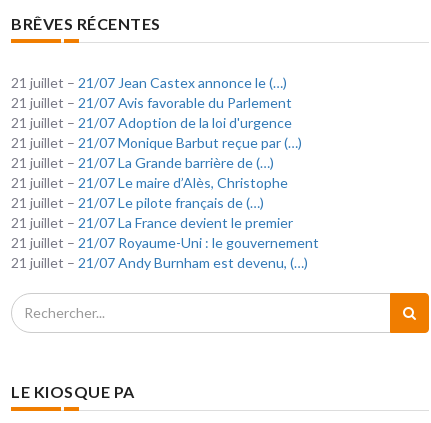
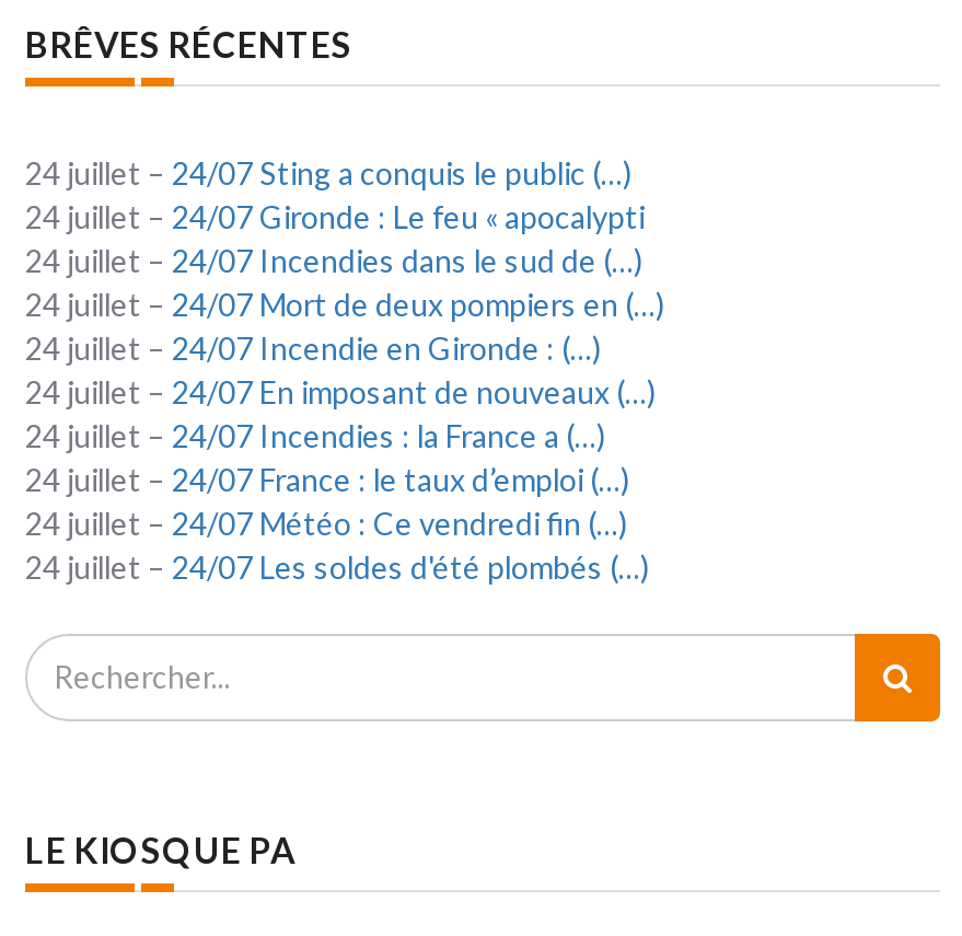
[11,74,319,271] 21 juillet – 21/07 Jean Castex annonce le (…) | 21 juillet – 21/07 Avis favorable du Parlement | 21 juillet – 21/07 Adoption de la loi d'urgence | 21 juillet – 21/07 Monique Barbut reçue par (…) | 21 juillet – 21/07 La Grande barrière de (…) | 21 juillet – 21/07 Le maire d’Alès, Christophe | 21 juillet – 21/07 Le pilote français de (…) | 21 juillet – 21/07 La France devient le premier | 21 juillet – 21/07 Royaume-Uni : le gouvernement | 21 juillet – 21/07 Andy Burnham est devenu, (…) -> [25,153,664,585] 24 juillet – 24/07 Sting a conquis le public (…) | 24 juillet – 24/07 Gironde : Le feu « apocalypti | 24 juillet – 24/07 Incendies dans le sud de (…) | 24 juillet – 24/07 Mort de deux pompiers en (…) | 24 juillet – 24/07 Incendie en Gironde : (…) | 24 juillet – 24/07 En imposant de nouveaux (…) | 24 juillet – 24/07 Incendies : la France a (…) | 24 juillet – 24/07 France : le taux d’emploi (…) | 24 juillet – 24/07 Météo : Ce vendredi fin (…) | 24 juillet – 24/07 Les soldes d'été plombés (…)

